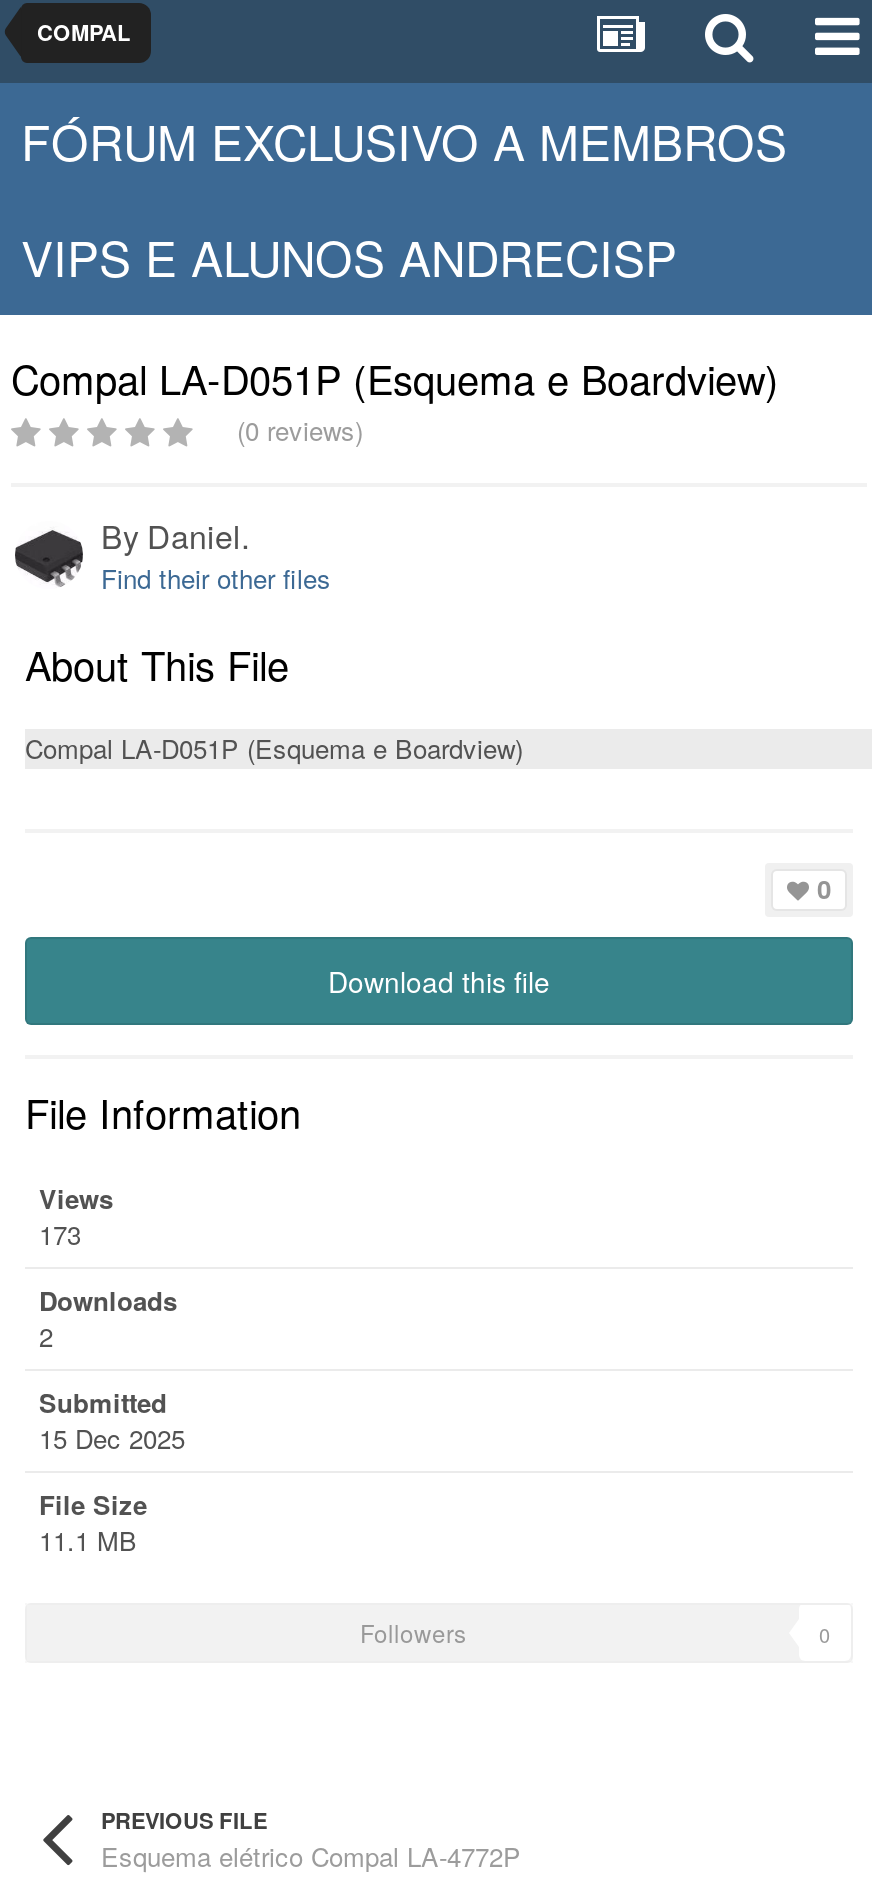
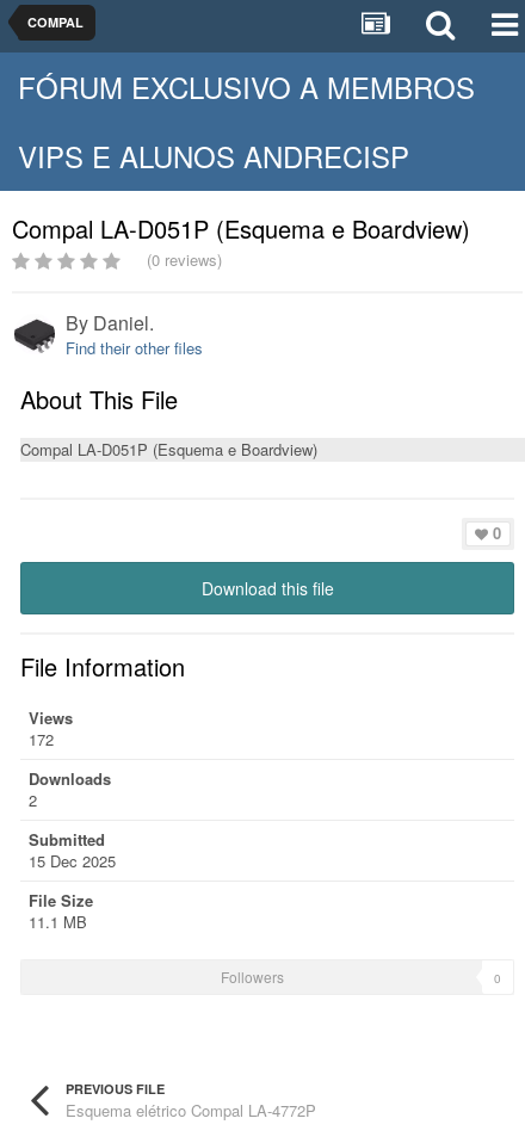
[39,1214,81,1252] 173 -> [29,727,54,750] 172

